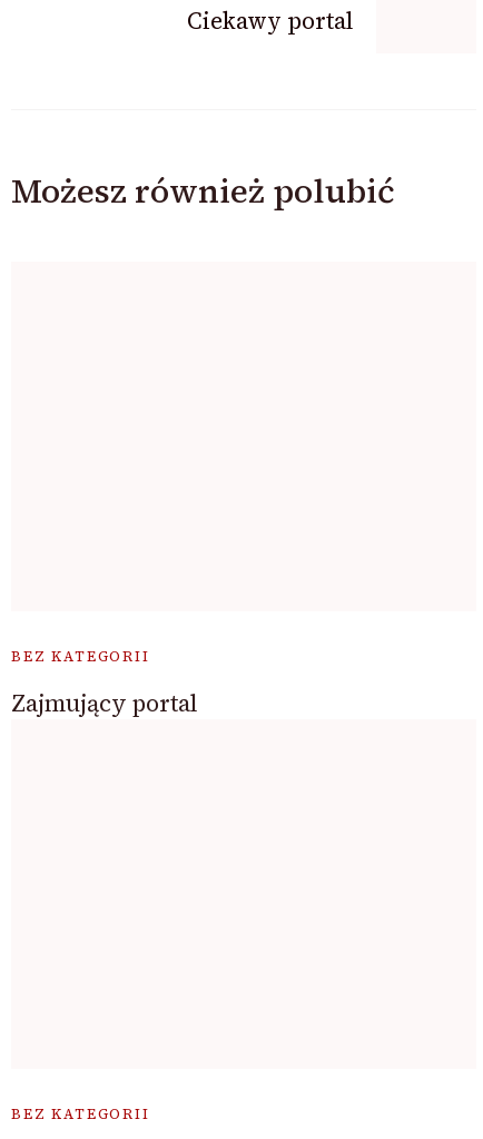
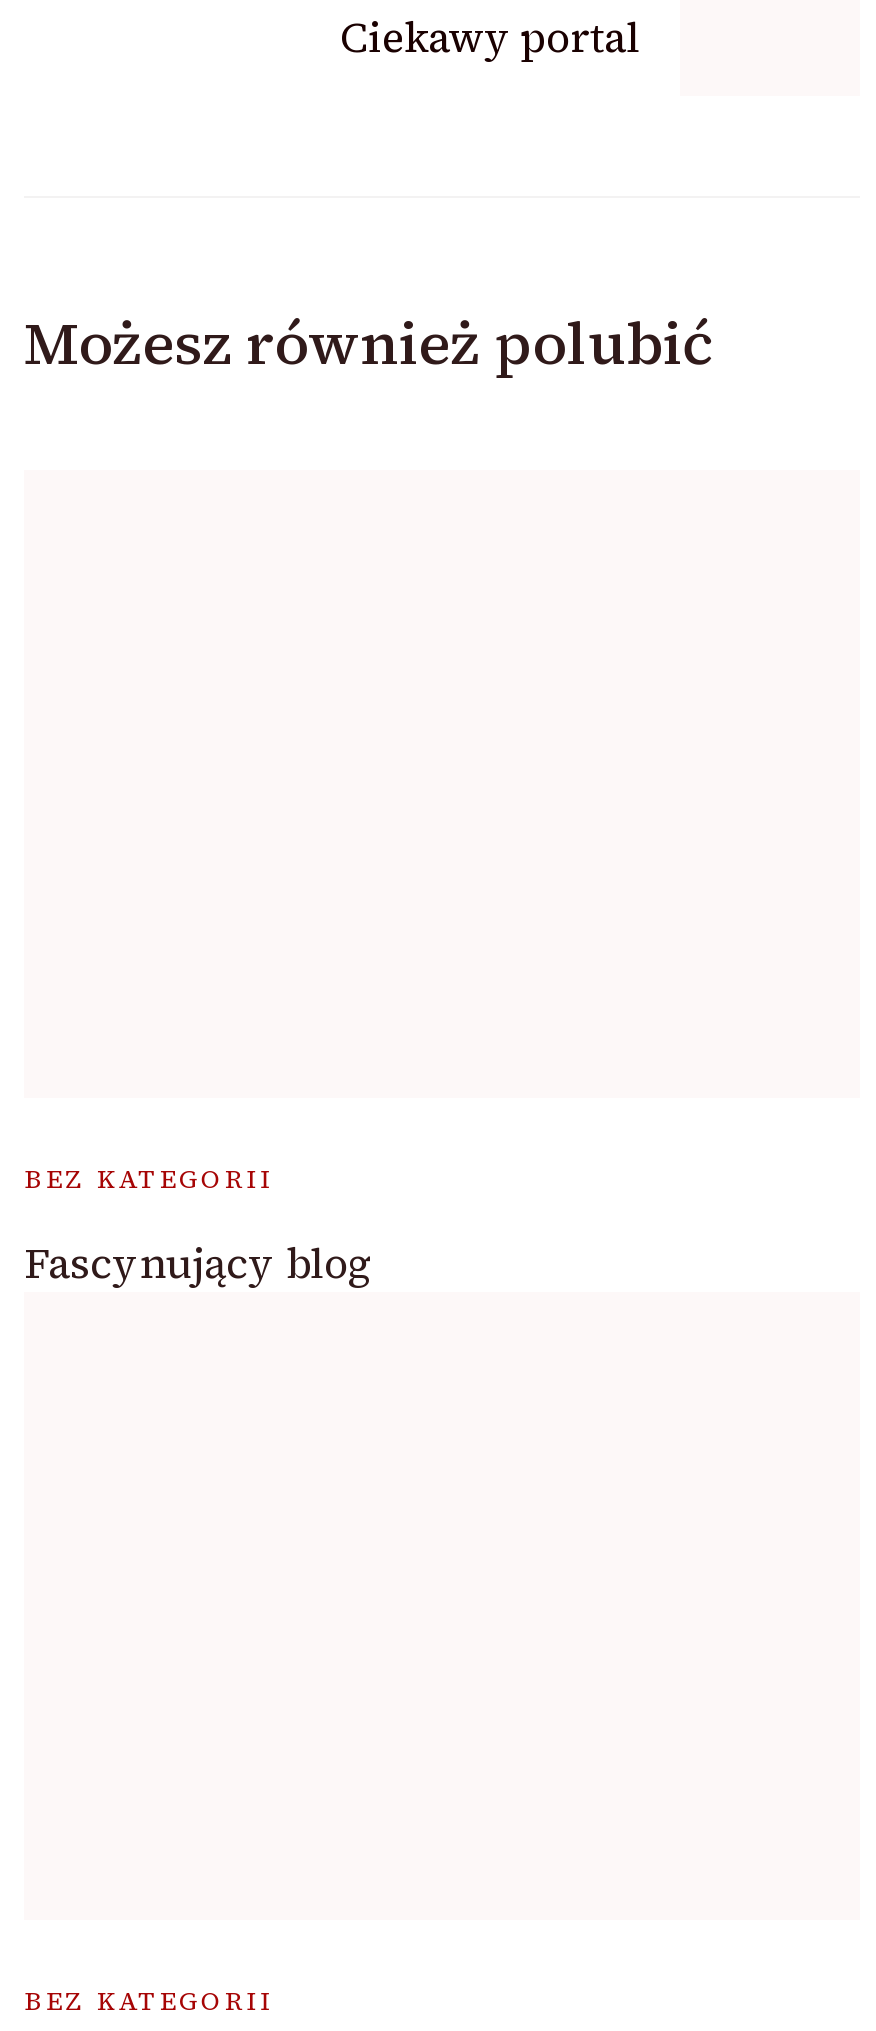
[11,687,198,719] Zajmujący portal -> [24,1234,372,1292] Fascynujący blog

